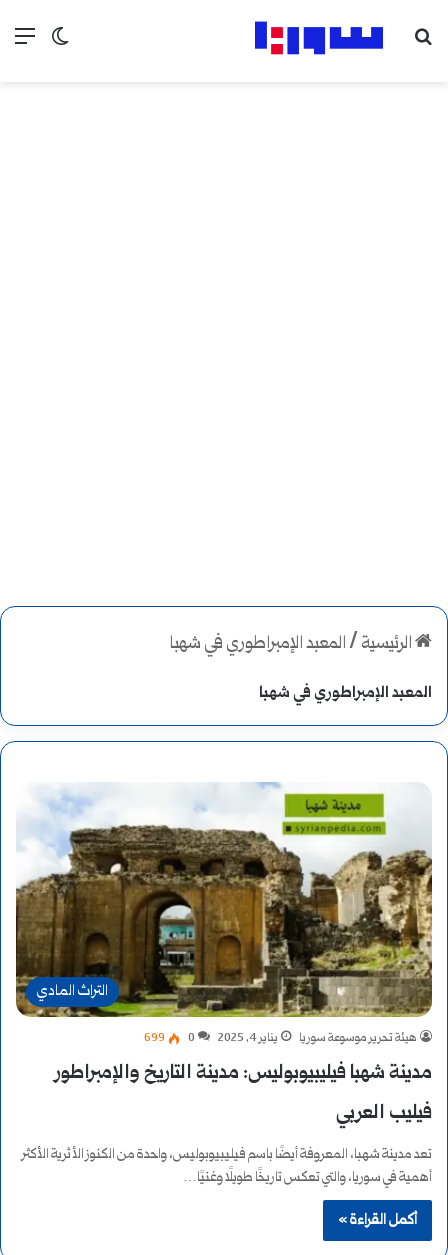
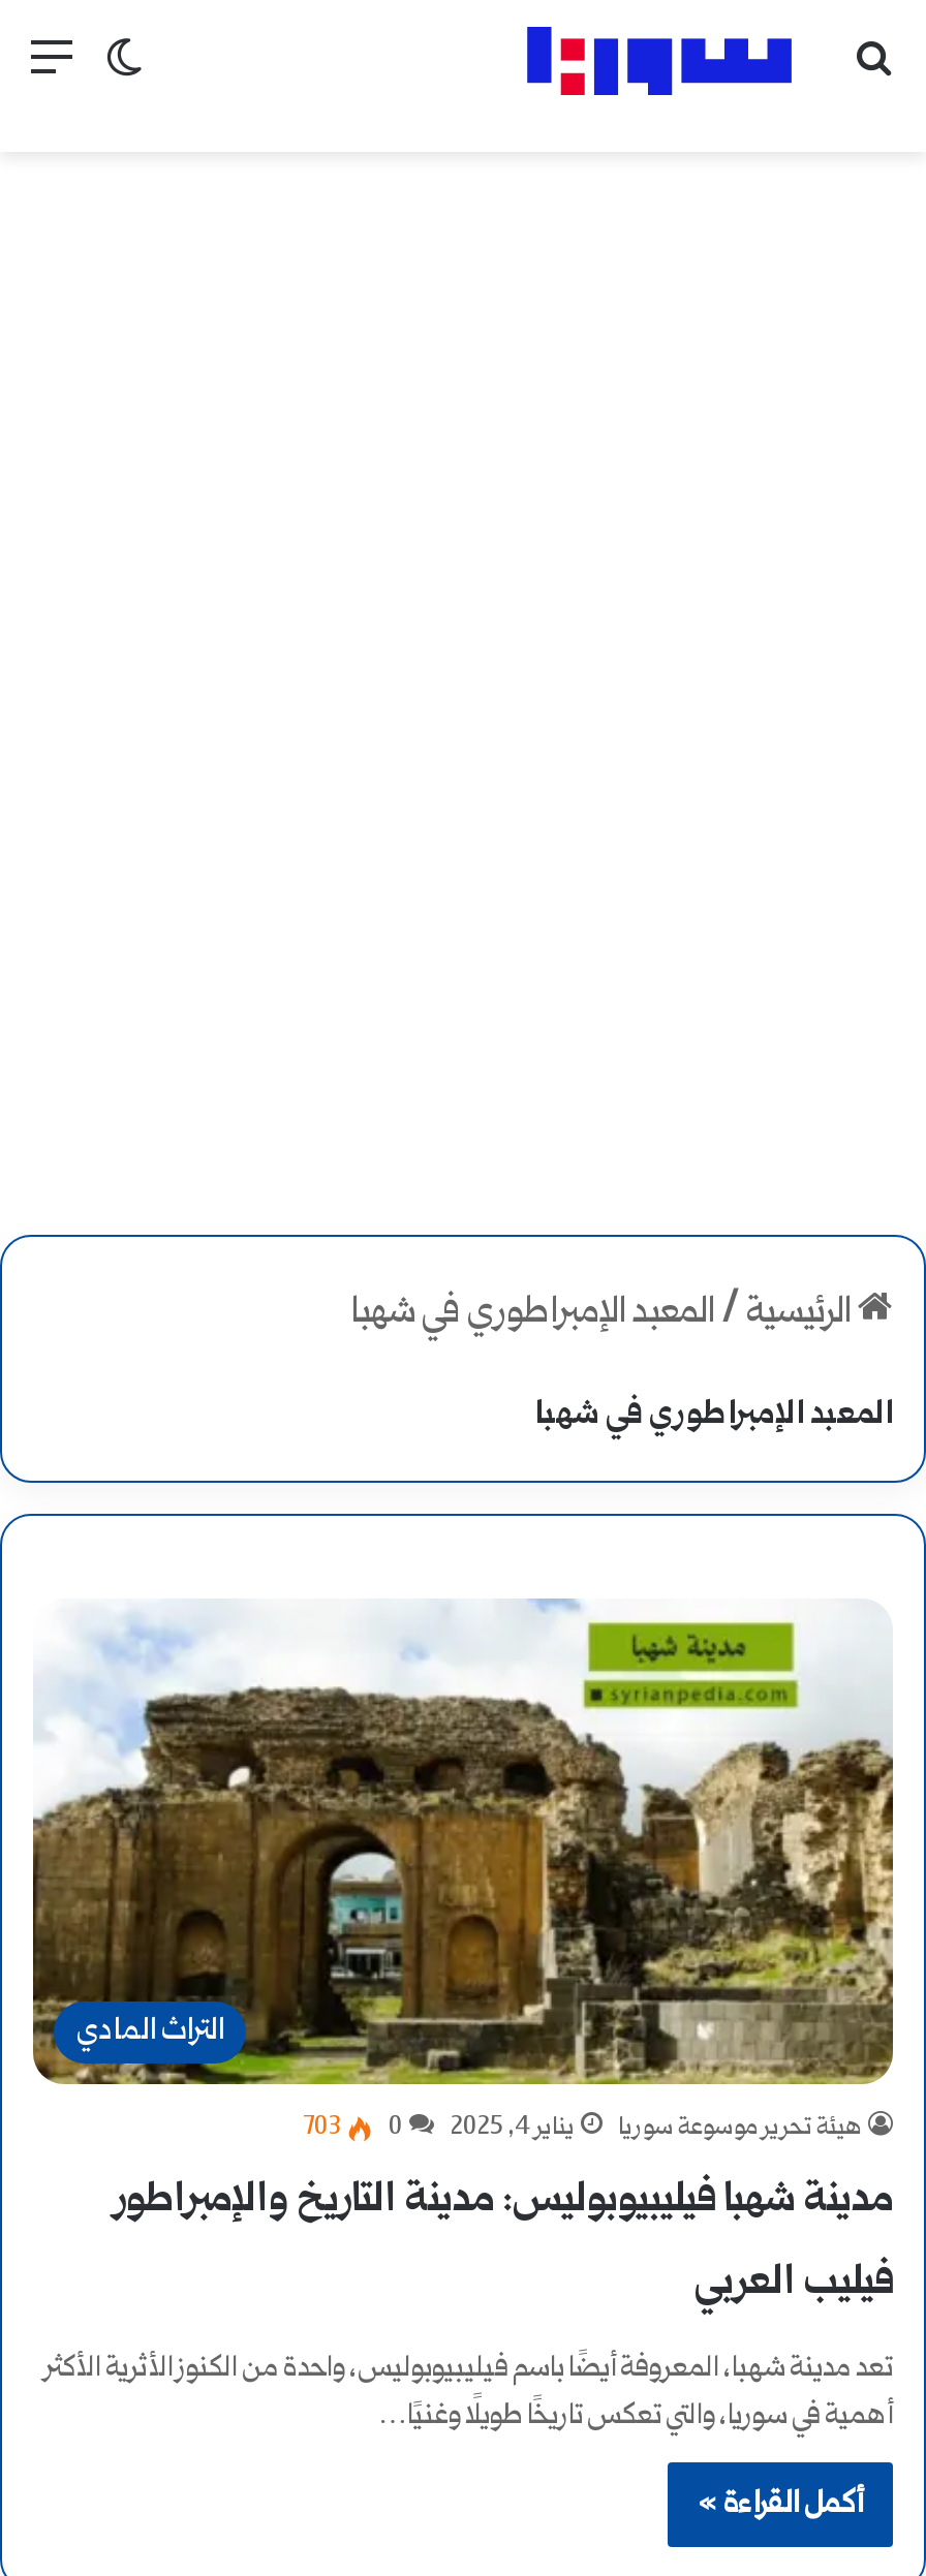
[144,1030,195,1047] 699 0 -> [304,2110,403,2146] 703 0

